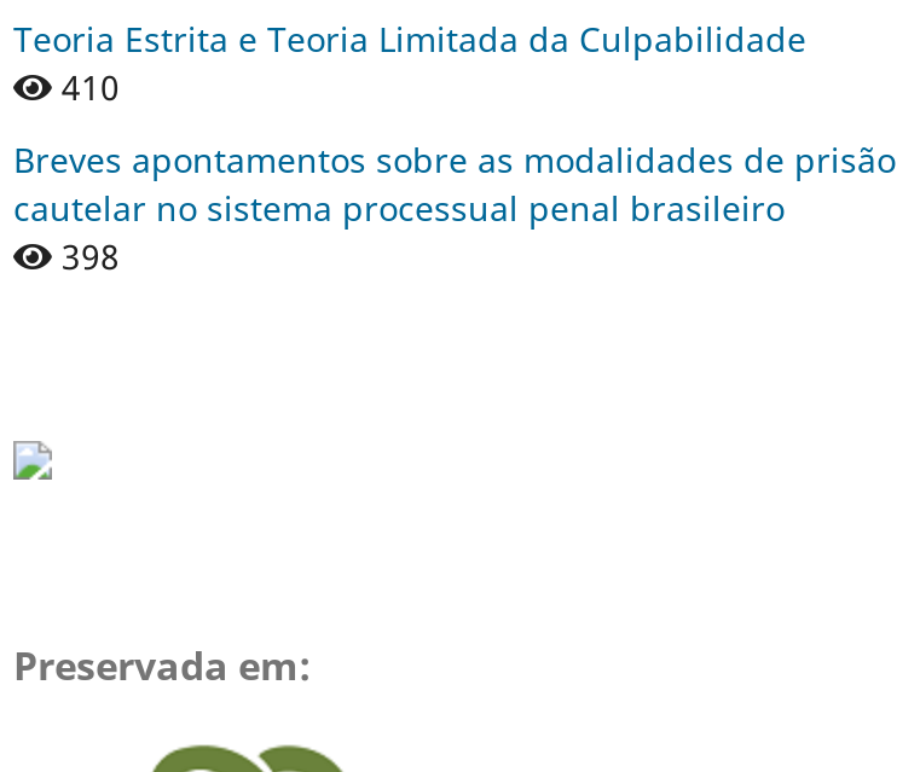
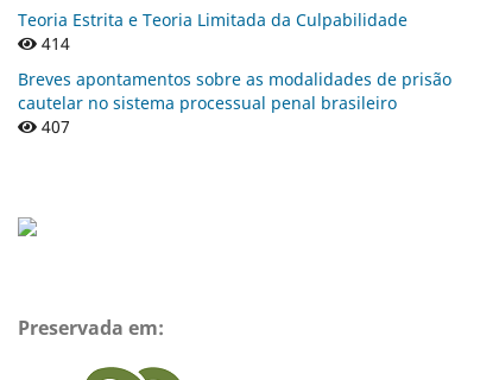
[52,64,120,110] 410 -> [37,32,70,55] 414
[52,233,120,279] 398 -> [37,115,70,138] 407

